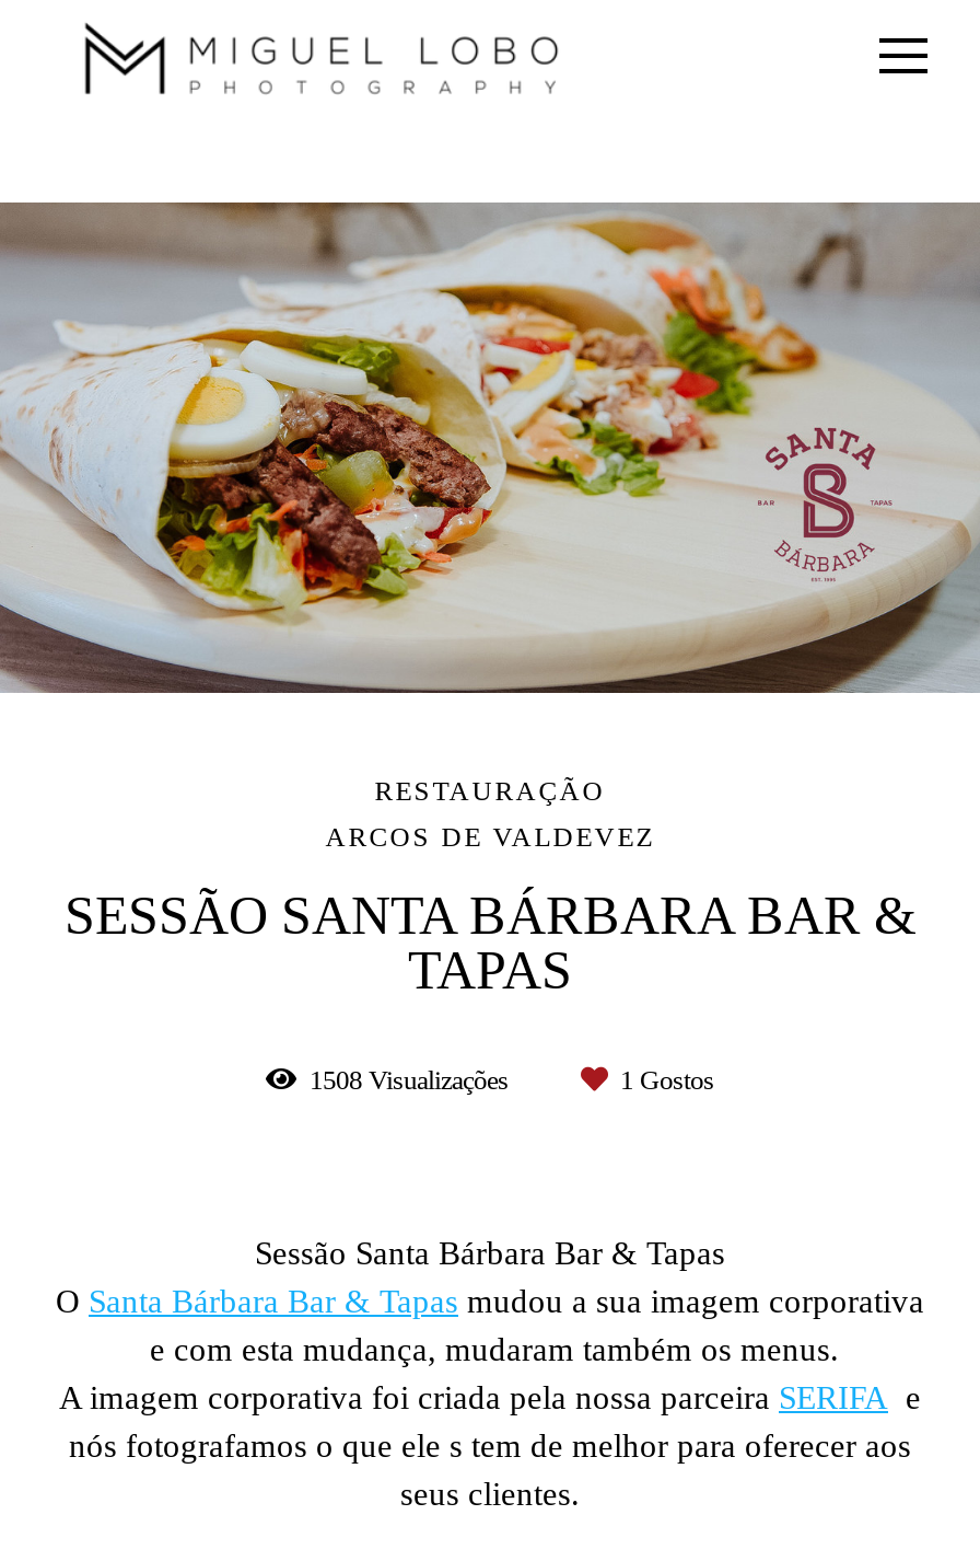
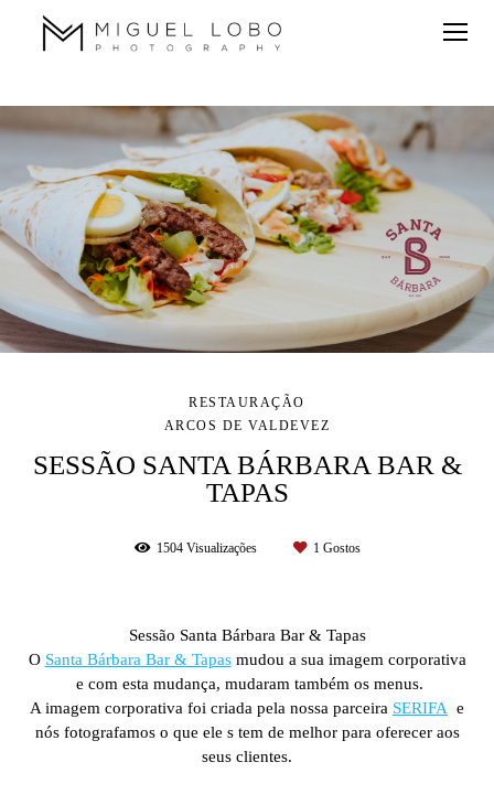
[310,1065,515,1096] 1508 Visualizações -> [156,540,260,556] 1504 Visualizações

